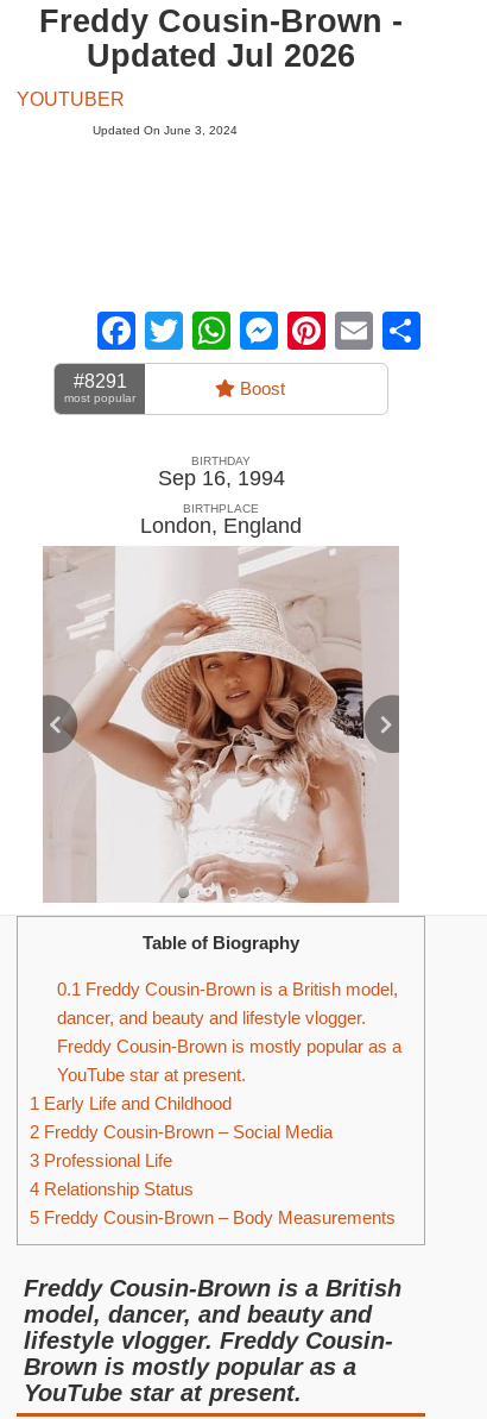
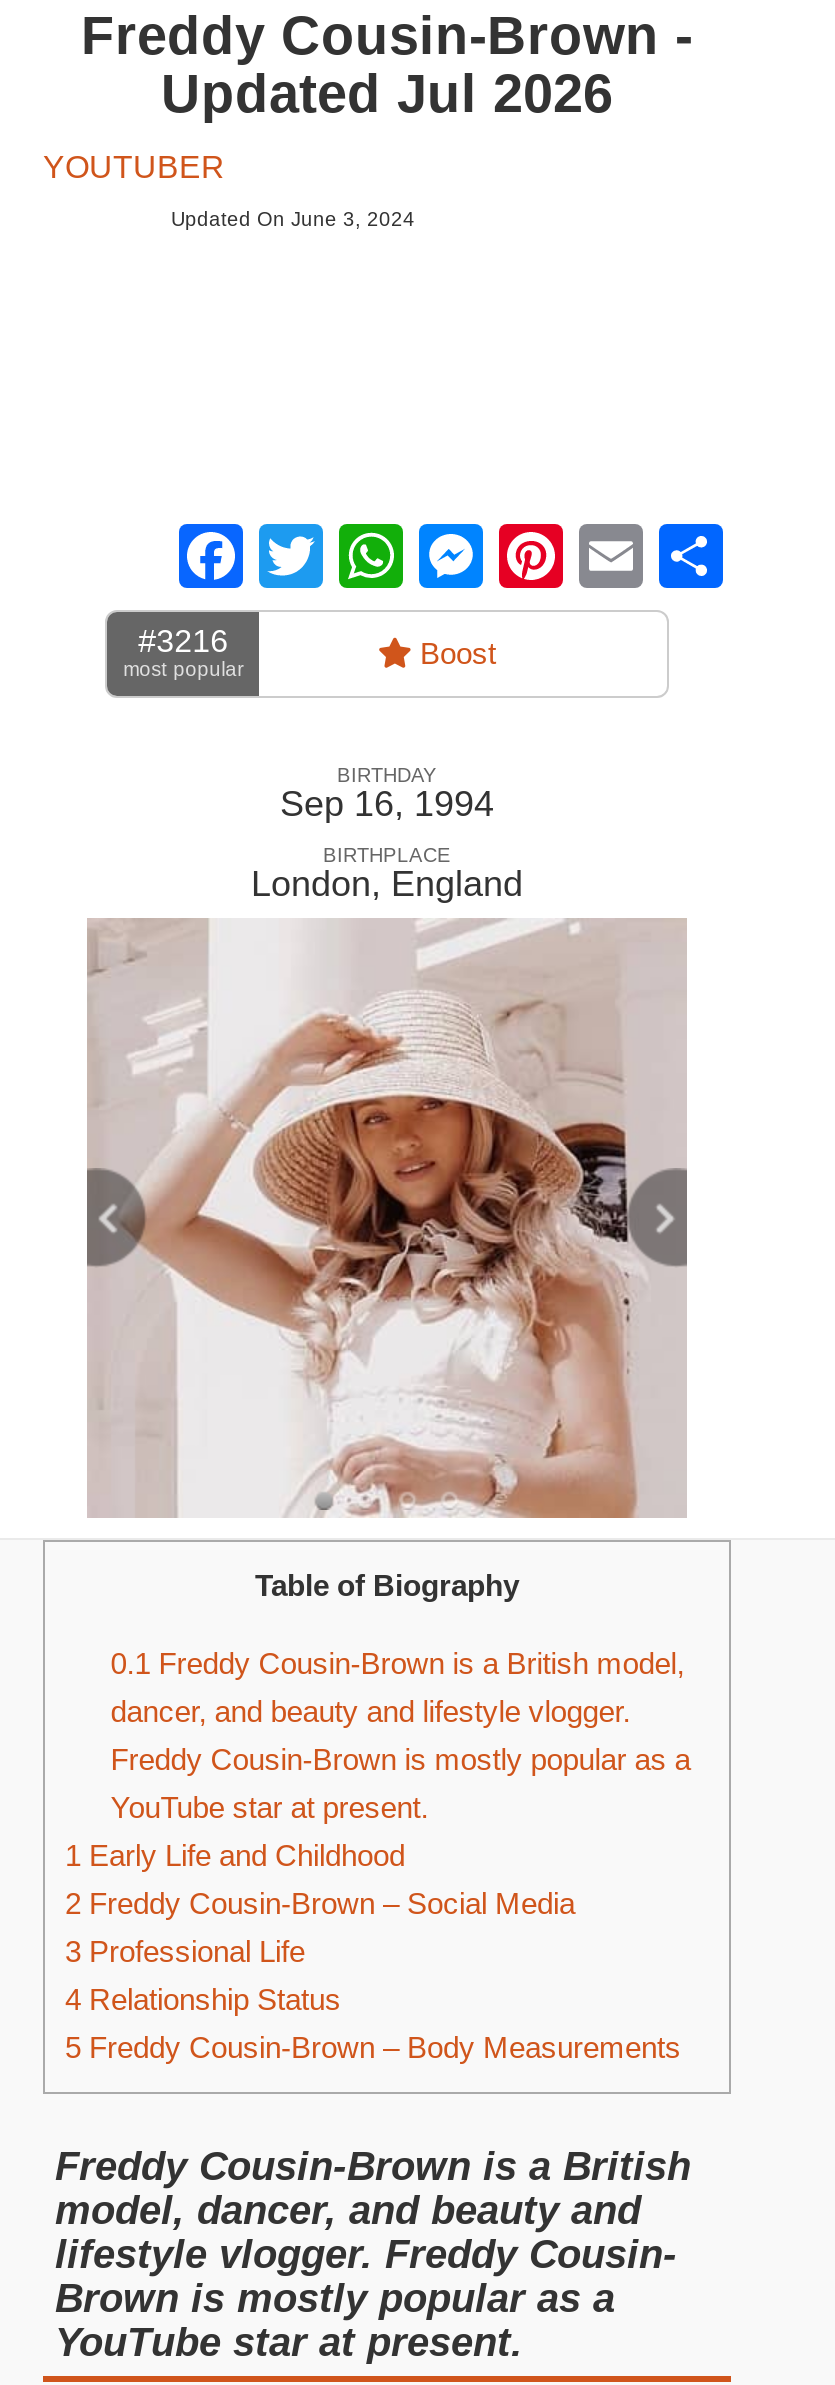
[73,371,127,391] #8291 -> [138,624,228,658] #3216

